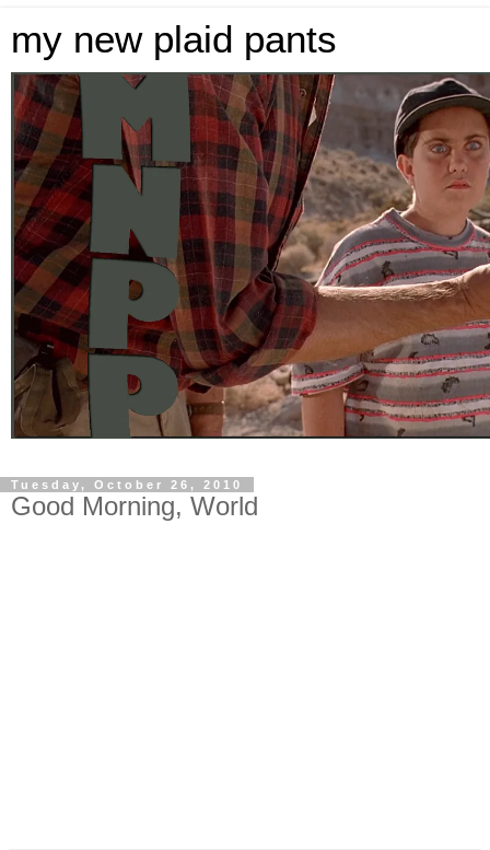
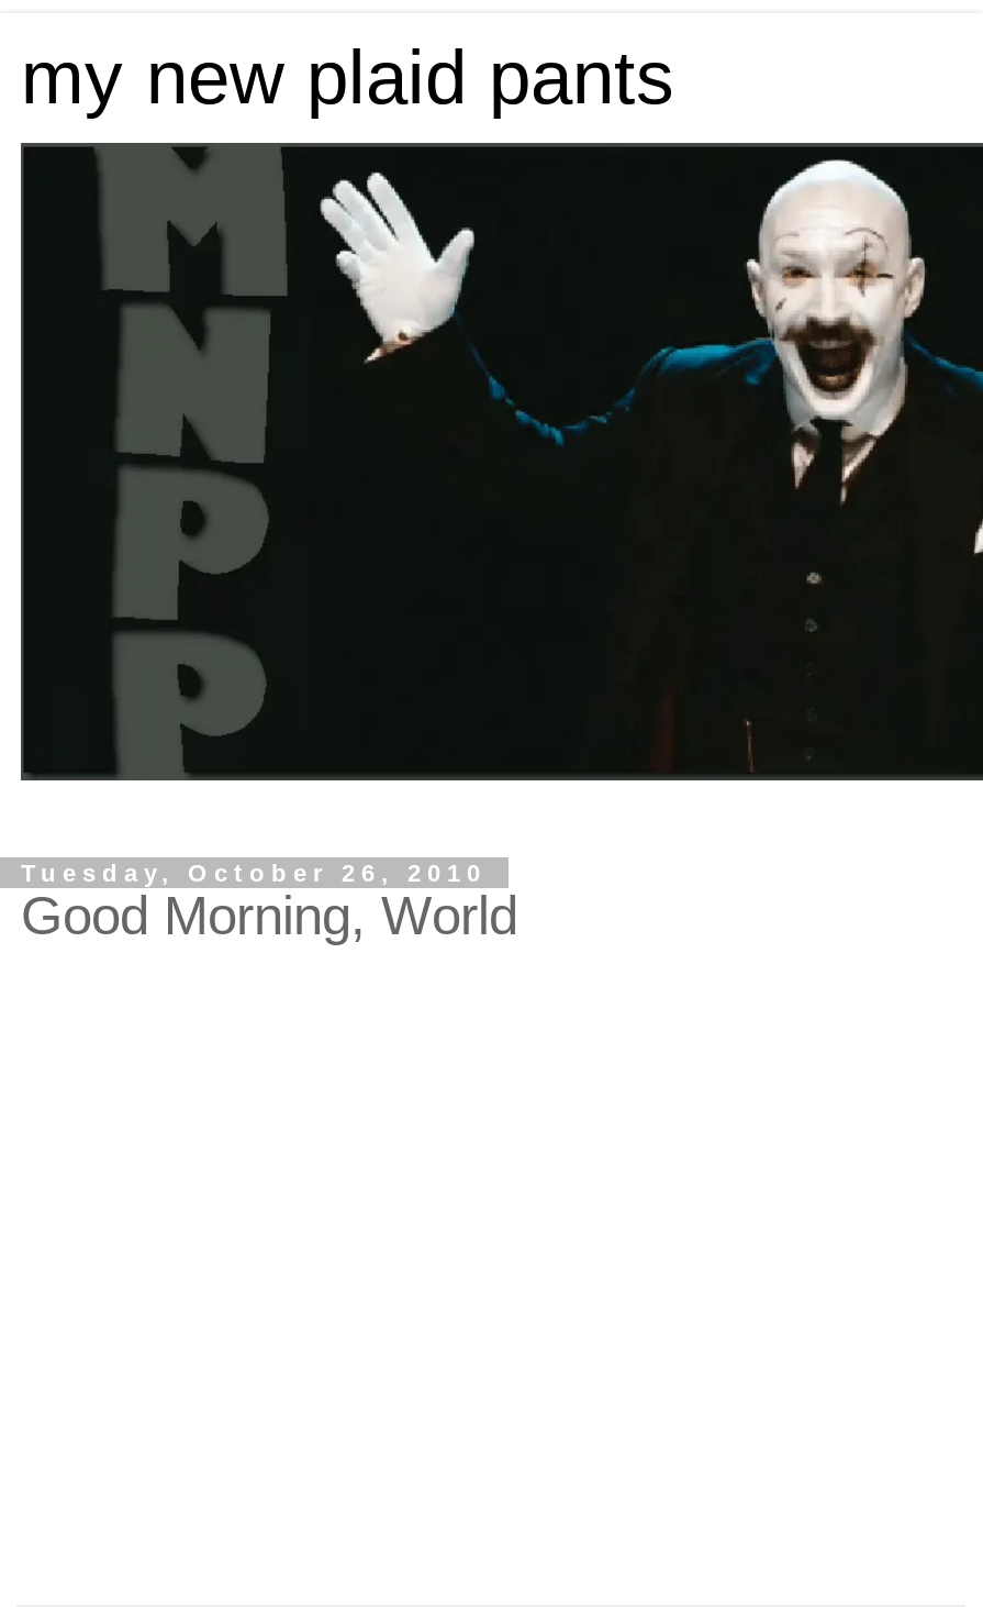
[12,73,487,438] [image] -> [25,145,976,778] [image]

